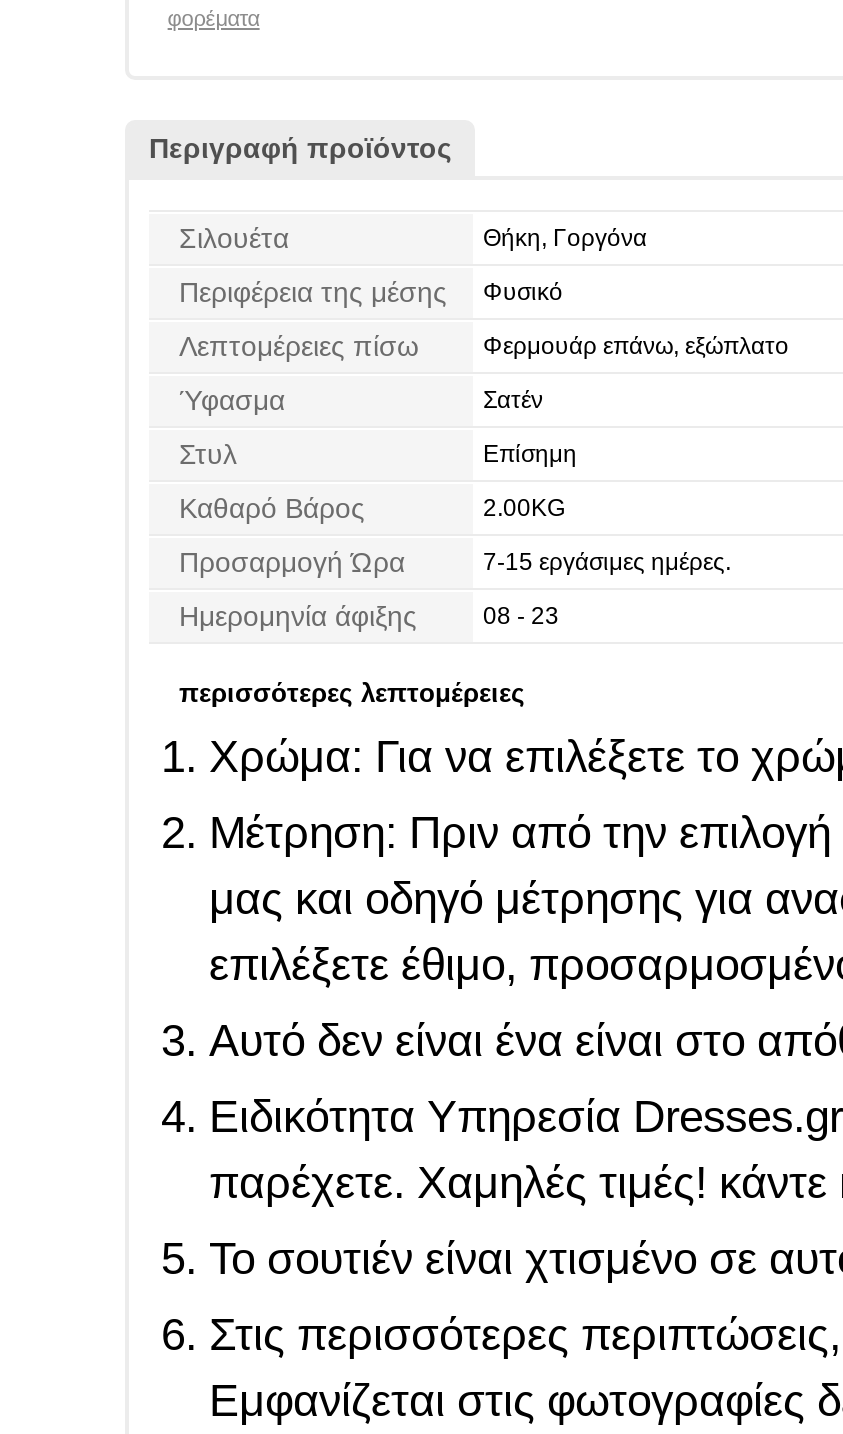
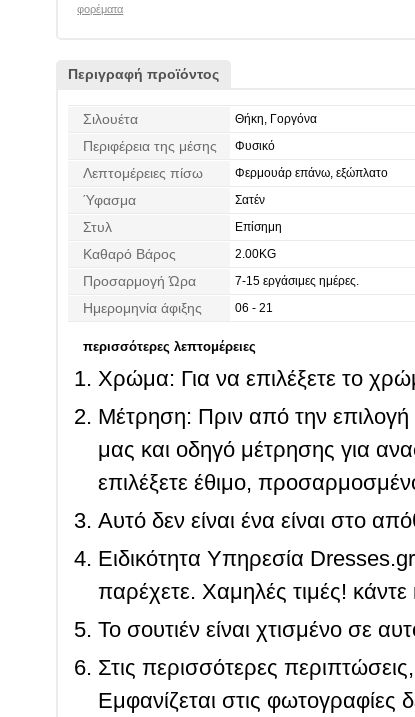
[483,602,559,630] 08 - 23 -> [235,301,273,315] 06 - 21

